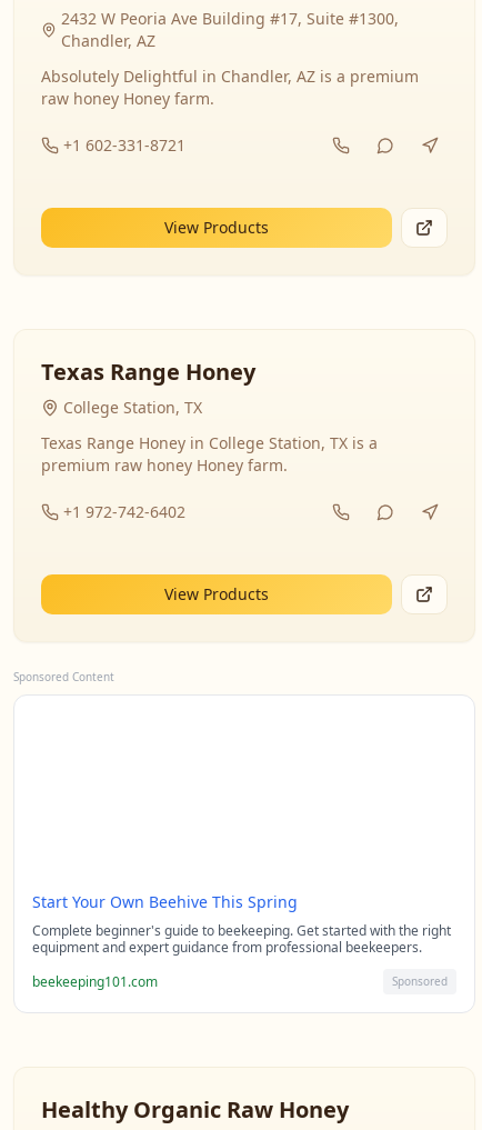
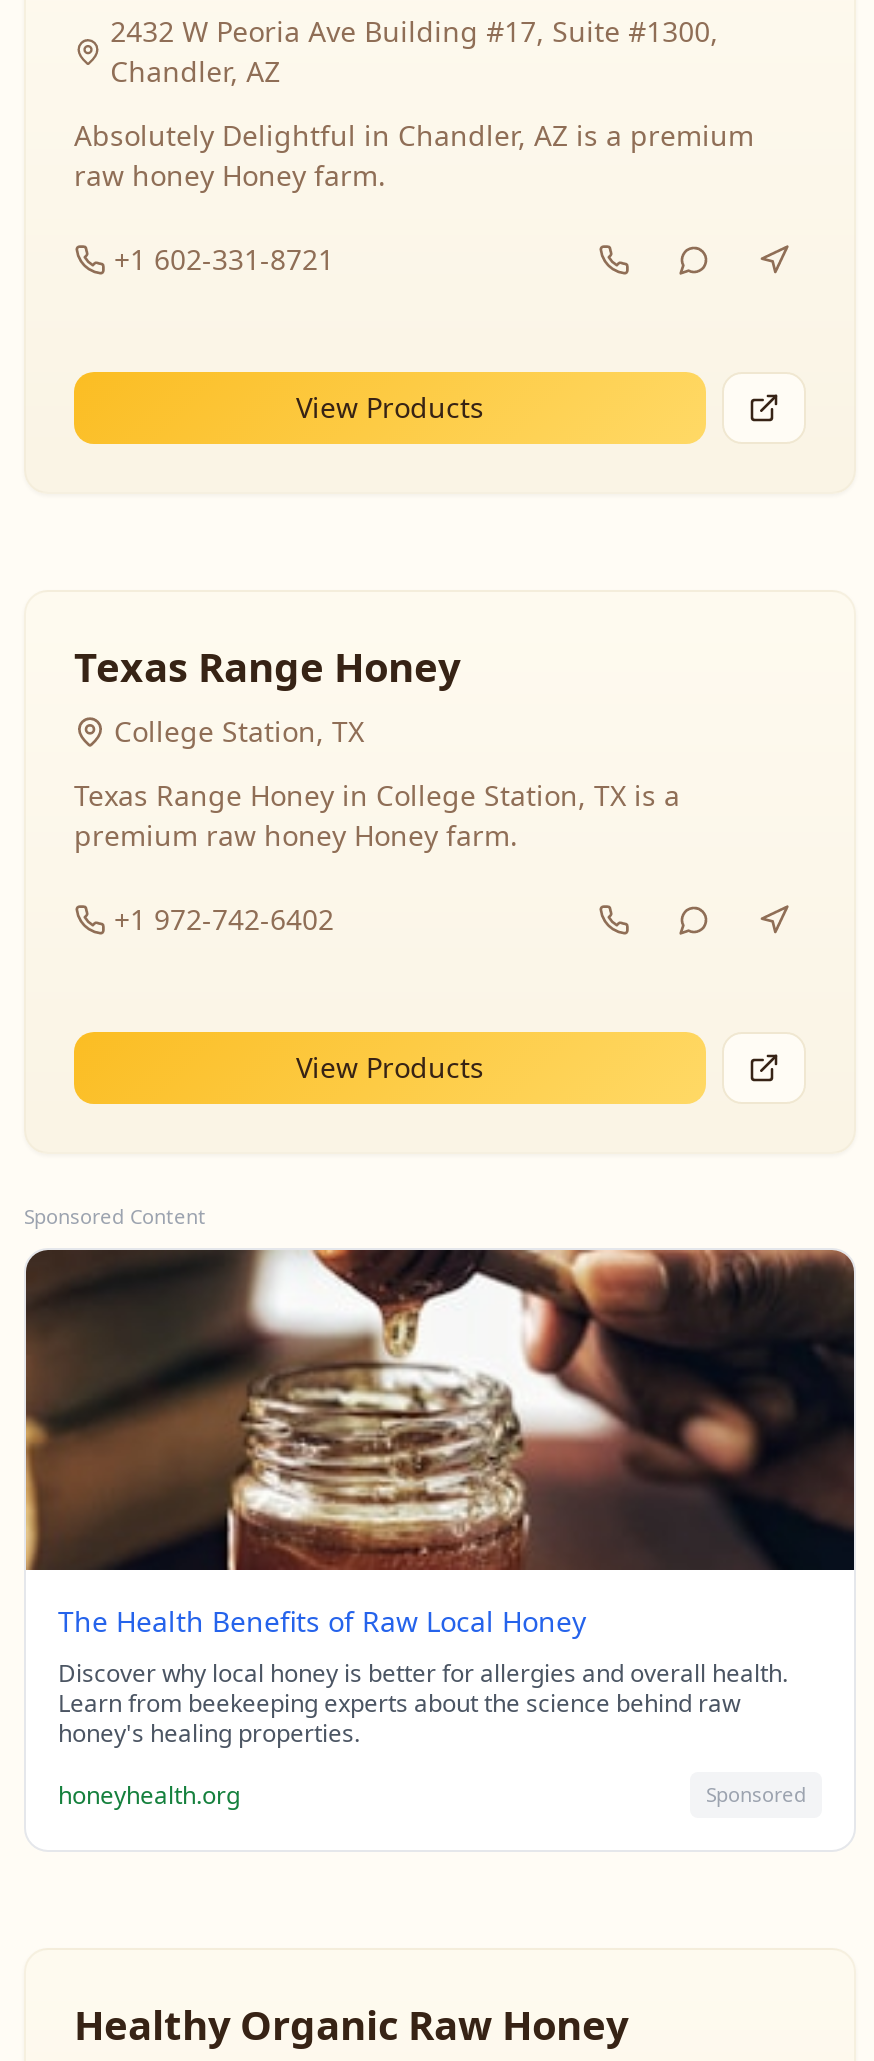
none -> [24,1248,856,1572] [image]
[32,891,451,957] Start Your Own Beehive This Spring | Complete beginner's guide to beekeeping. Get started with the right | equipment and expert guidance from professional beekeepers. -> [58,1602,788,1750] The Health Benefits of Raw Local Honey | Discover why local honey is better for allergies and overall health. | Learn from beekeeping experts about the science behind raw | honey's healing properties.
[32,972,158,991] beekeeping101.com -> [58,1777,240,1811] honeyhealth.org

